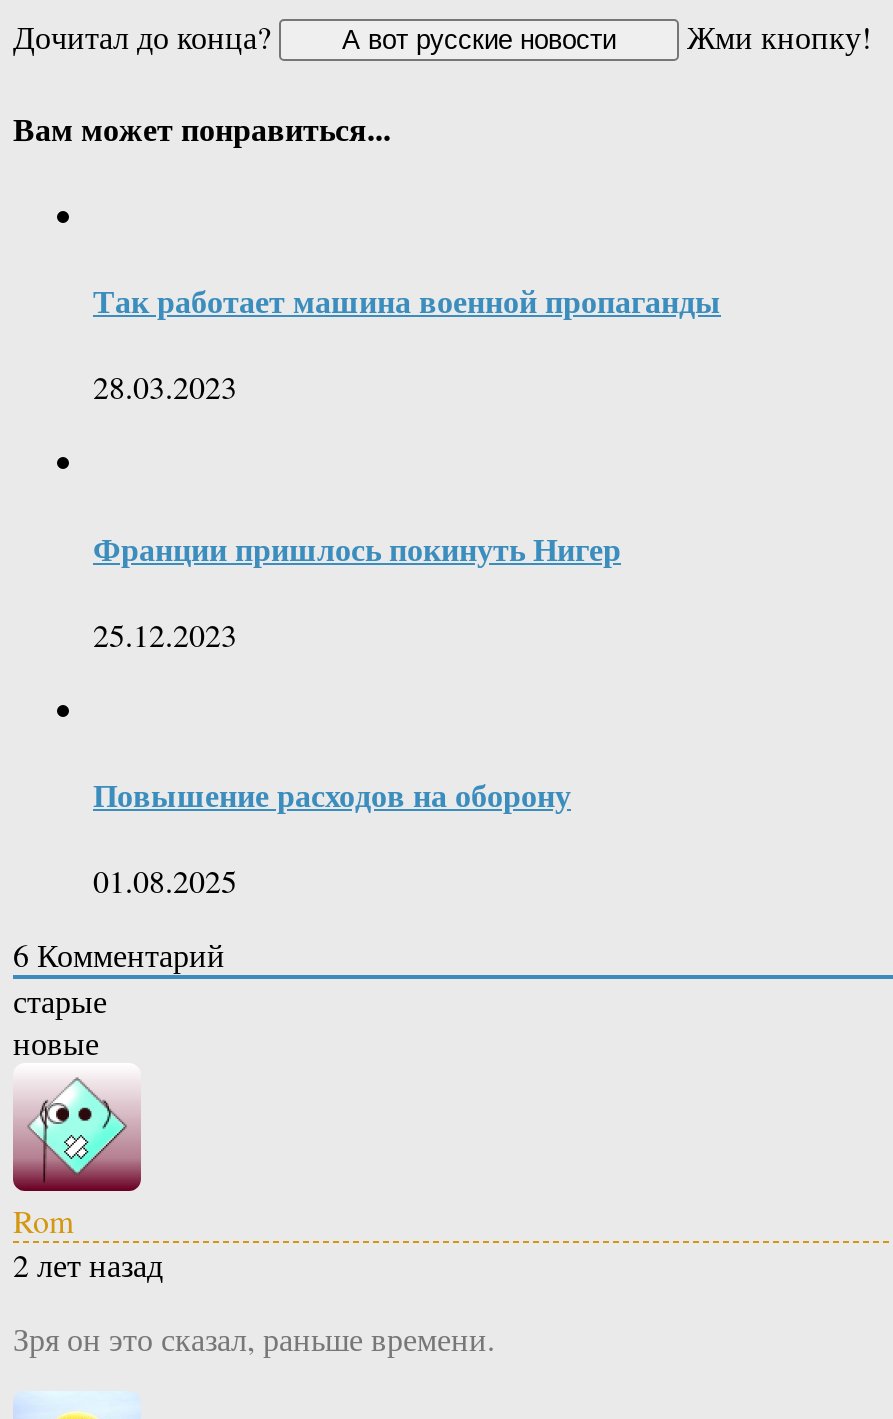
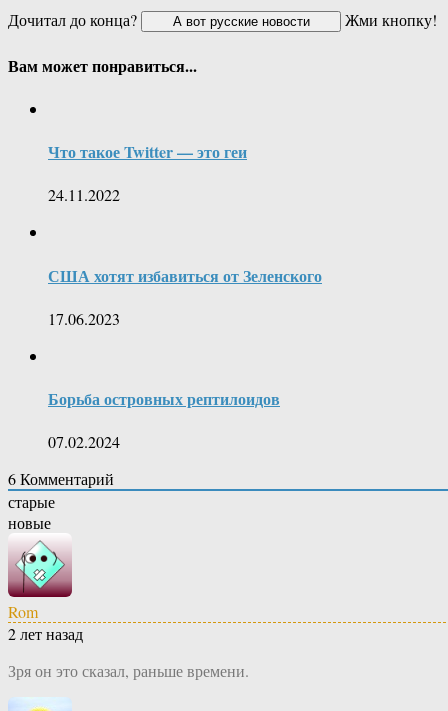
[93,277,721,323] Так работает машина военной пропаганды -> [48,140,247,163] Что такое Twitter — это геи
[93,366,237,408] 28.03.2023 -> [48,184,120,205] 24.11.2022
[93,524,621,570] Франции пришлось покинуть Нигер -> [48,264,322,287] США хотят избавиться от Зеленского
[93,613,237,655] 25.12.2023 -> [48,308,120,329] 17.06.2023
[93,771,571,817] Повышение расходов на оборону -> [48,387,280,410] Борьба островных рептилоидов
[93,860,237,902] 01.08.2025 -> [48,431,120,452] 07.02.2024

